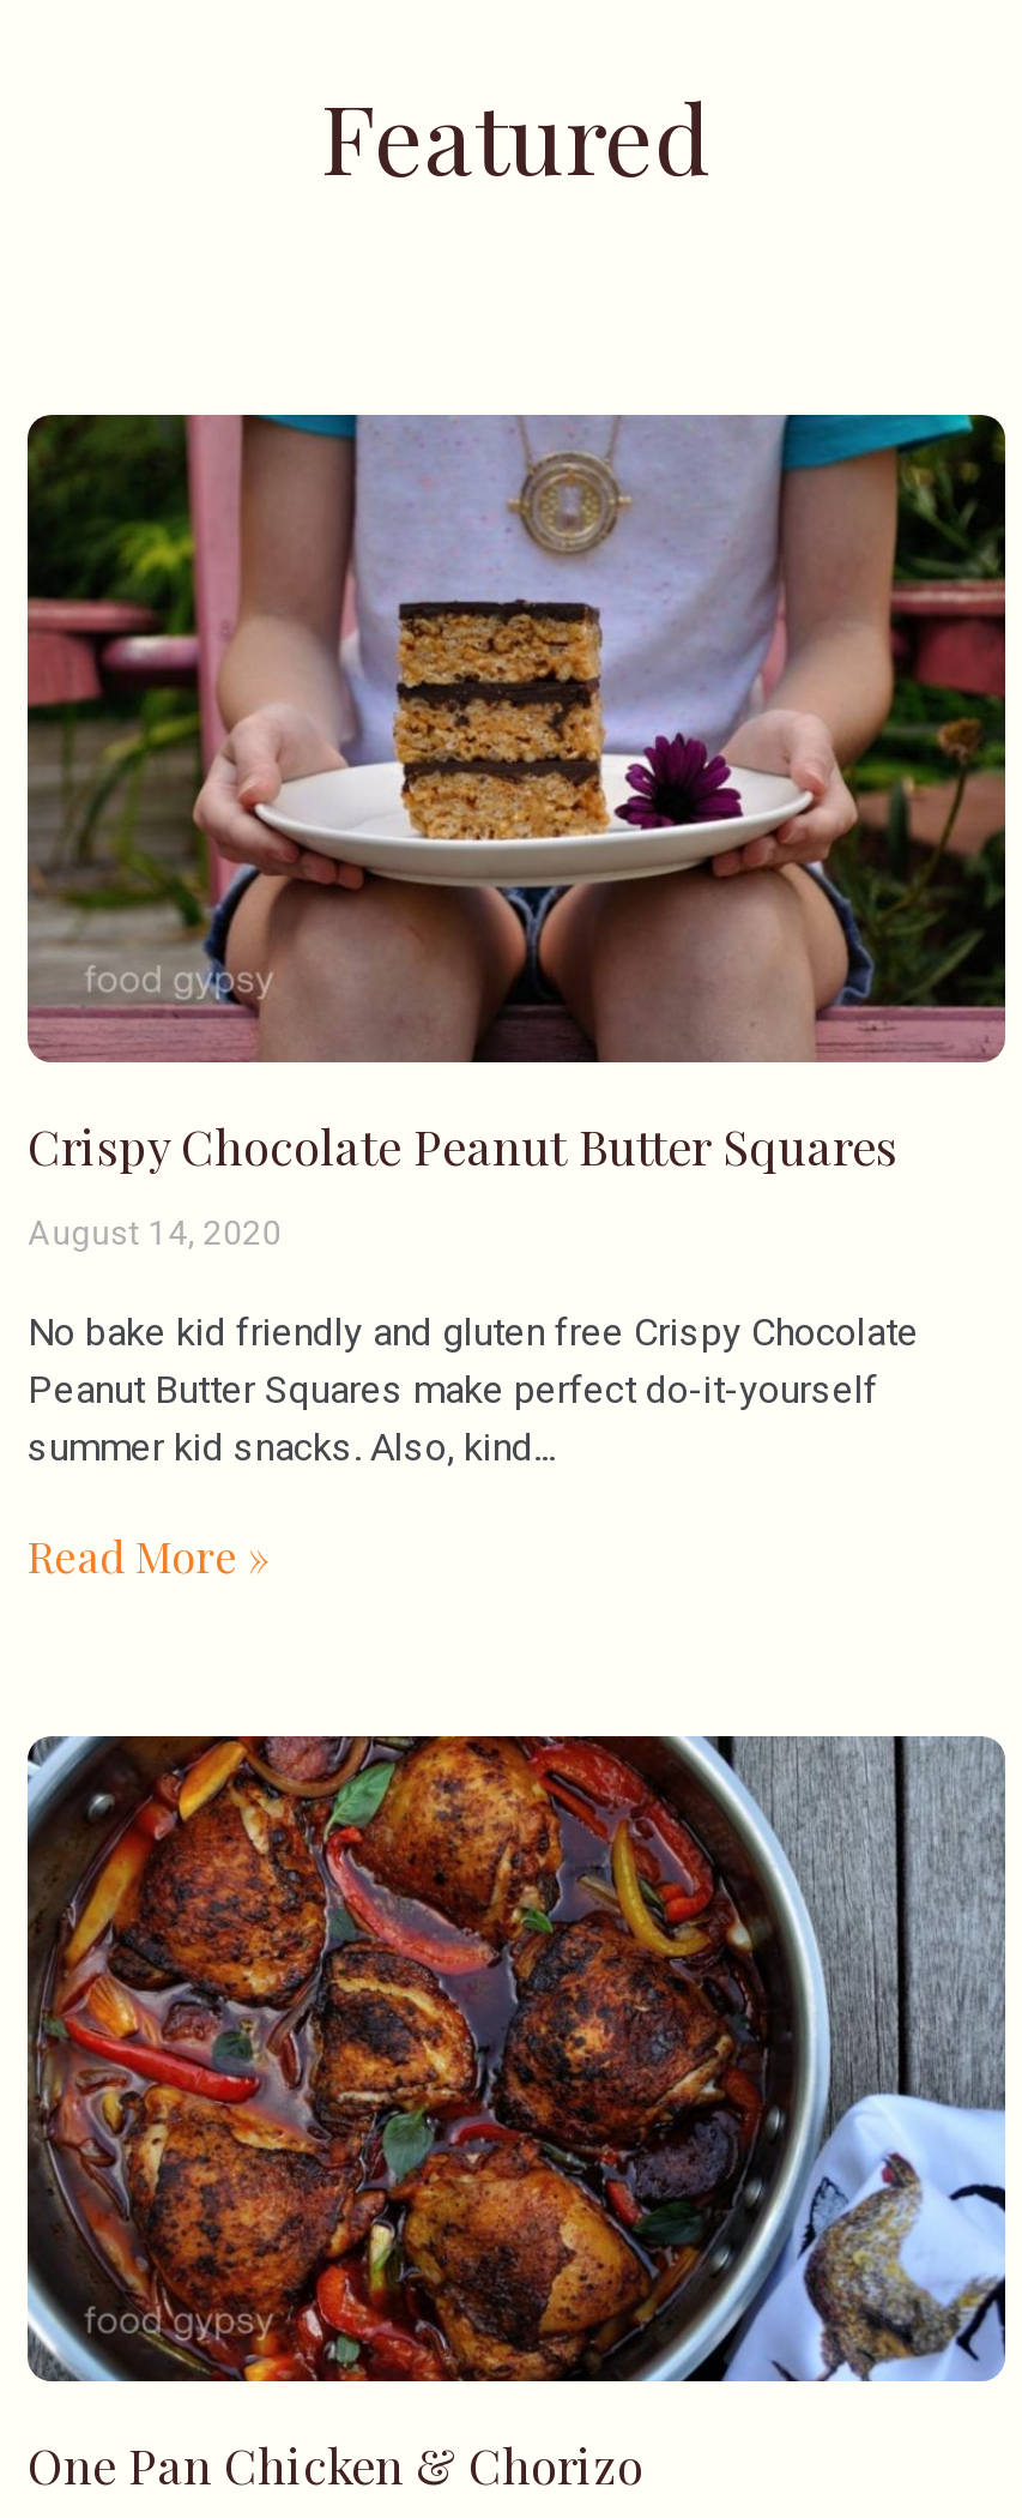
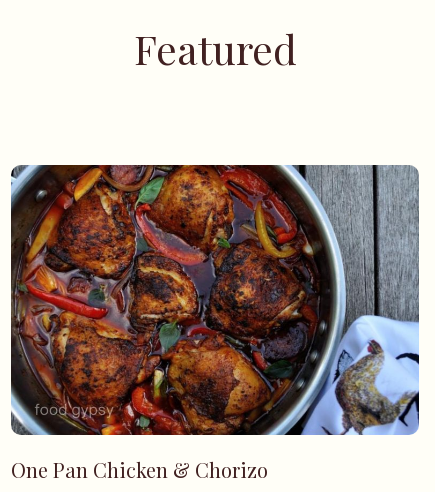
[25,412,1008,1584] [image] | Crispy Chocolate Peanut Butter Squares | August 14, 2020 | No bake kid friendly and gluten free Crispy Chocolate | Peanut Butter Squares make perfect do-it-yourself | summer kid snacks. Also, kind | Read More » -> none

